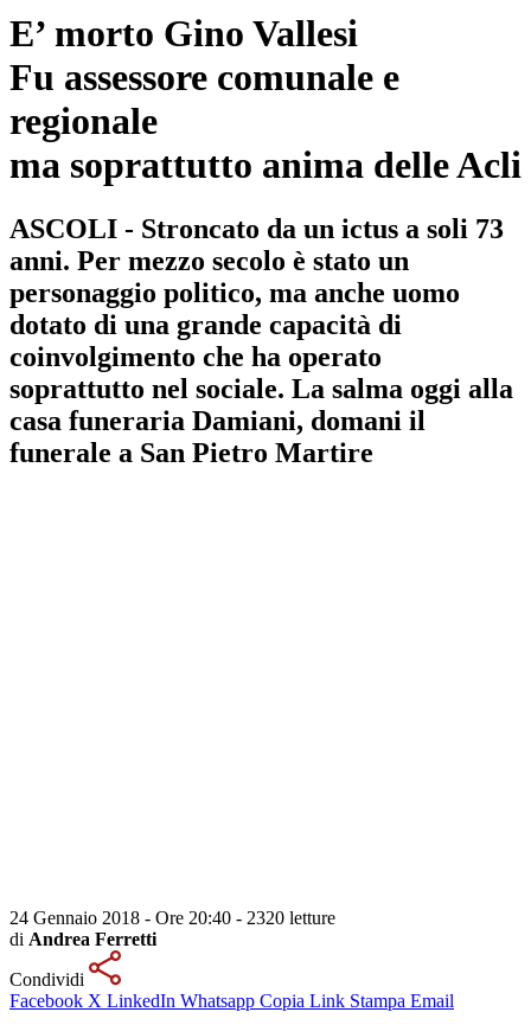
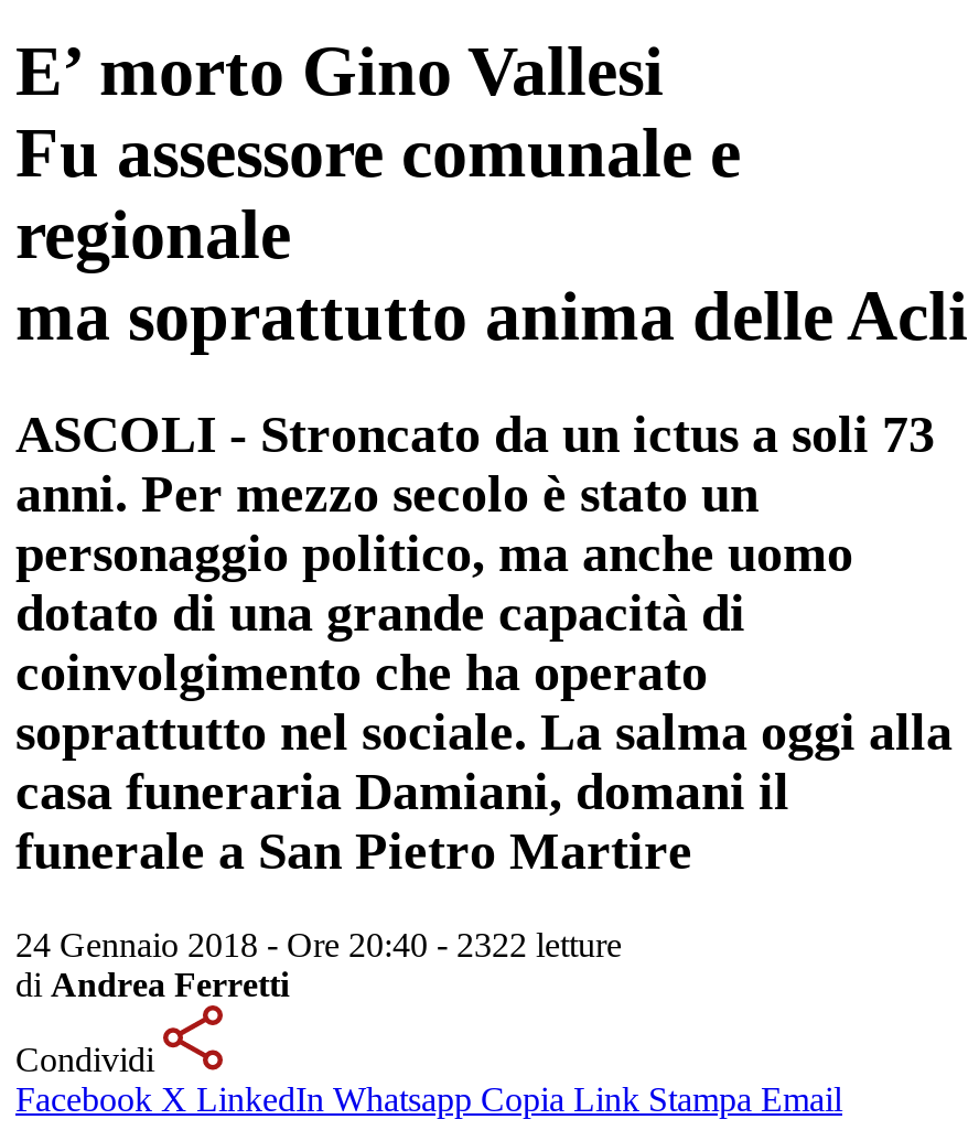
[9,907,335,928] 24 Gennaio 2018 - Ore 20:40 - 2320 letture -> [15,926,622,963] 24 Gennaio 2018 - Ore 20:40 - 2322 letture

